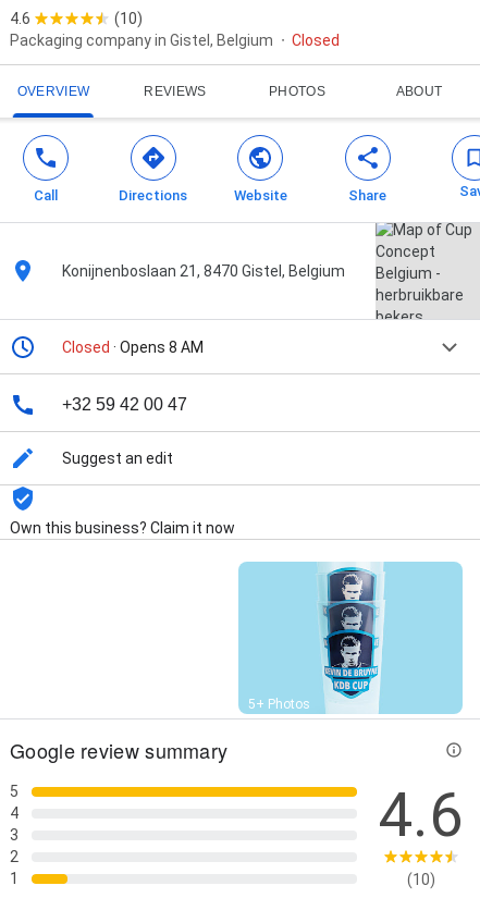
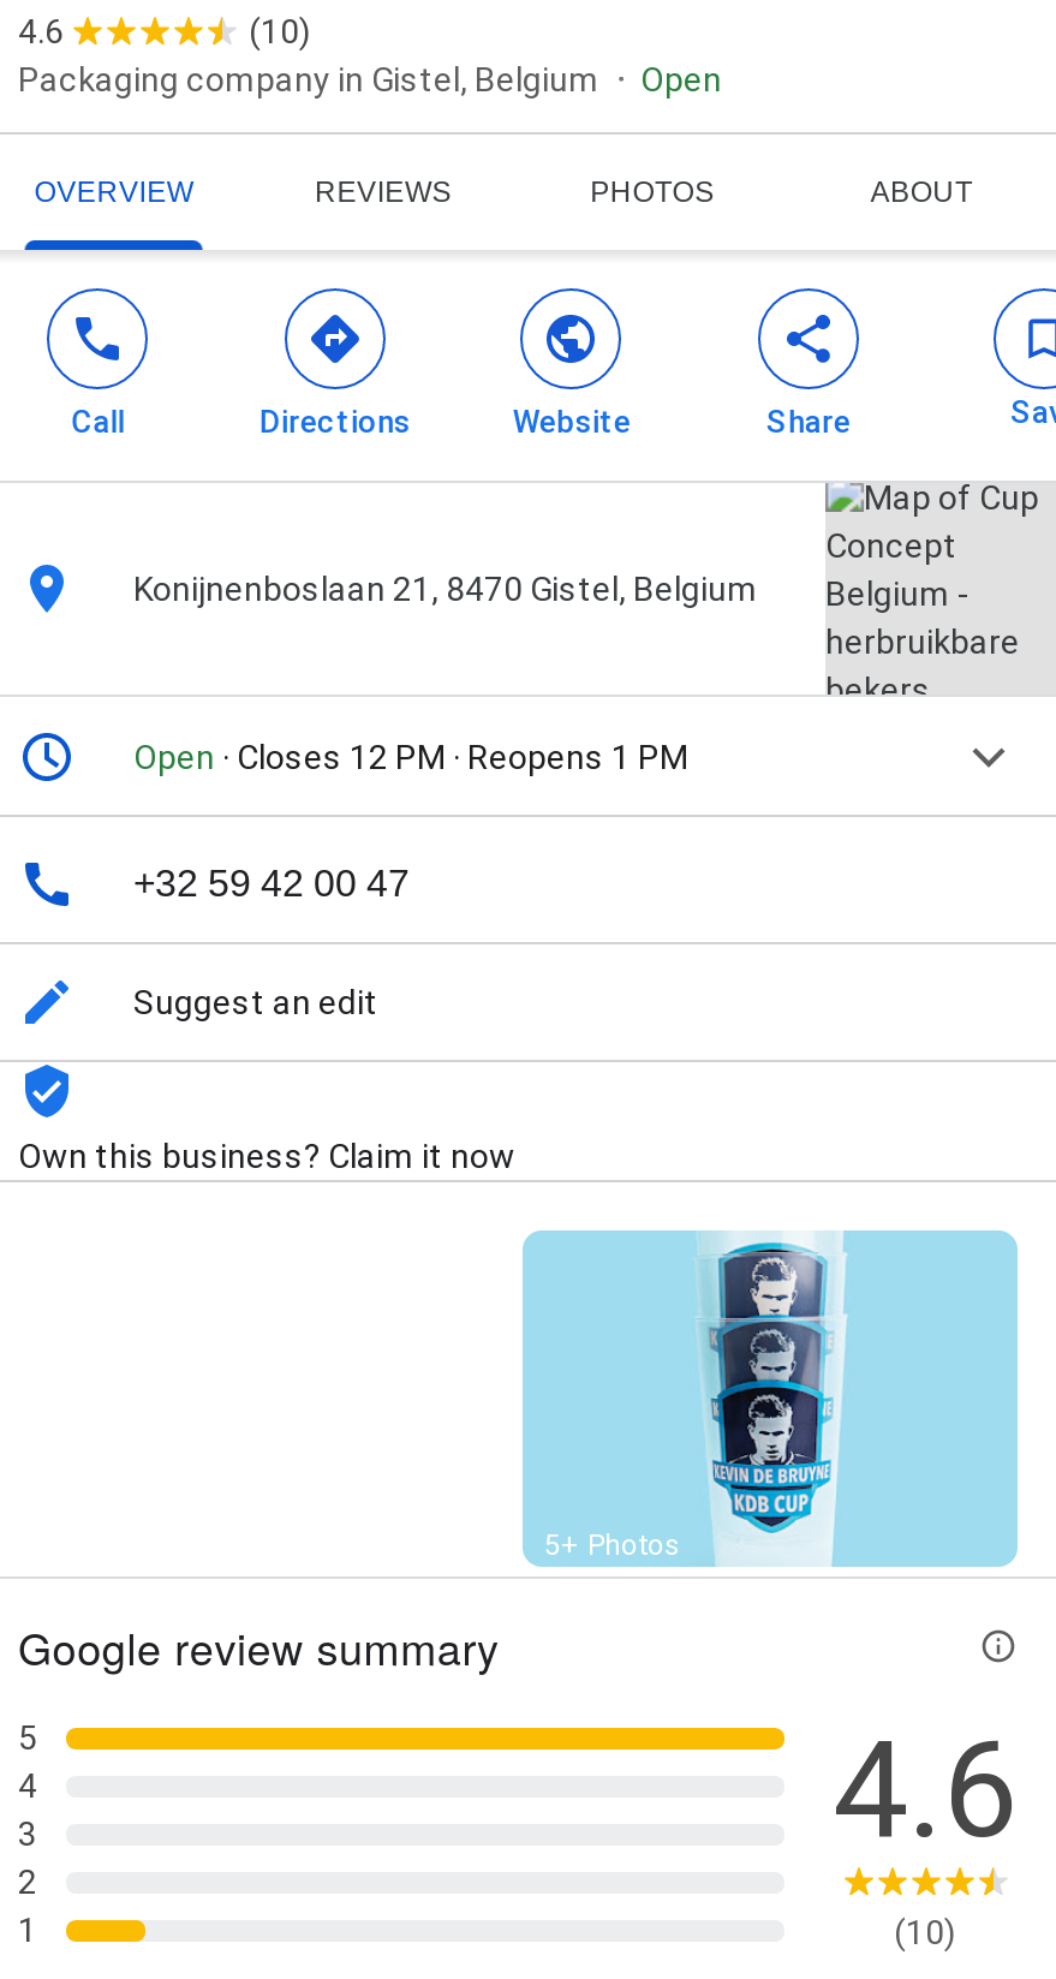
[292,32,340,49] Closed -> [640,61,722,99] Open
[62,339,204,356] Closed · Opens 8 AM -> [133,738,688,777] Open · Closes 12 PM · Reopens 1 PM

